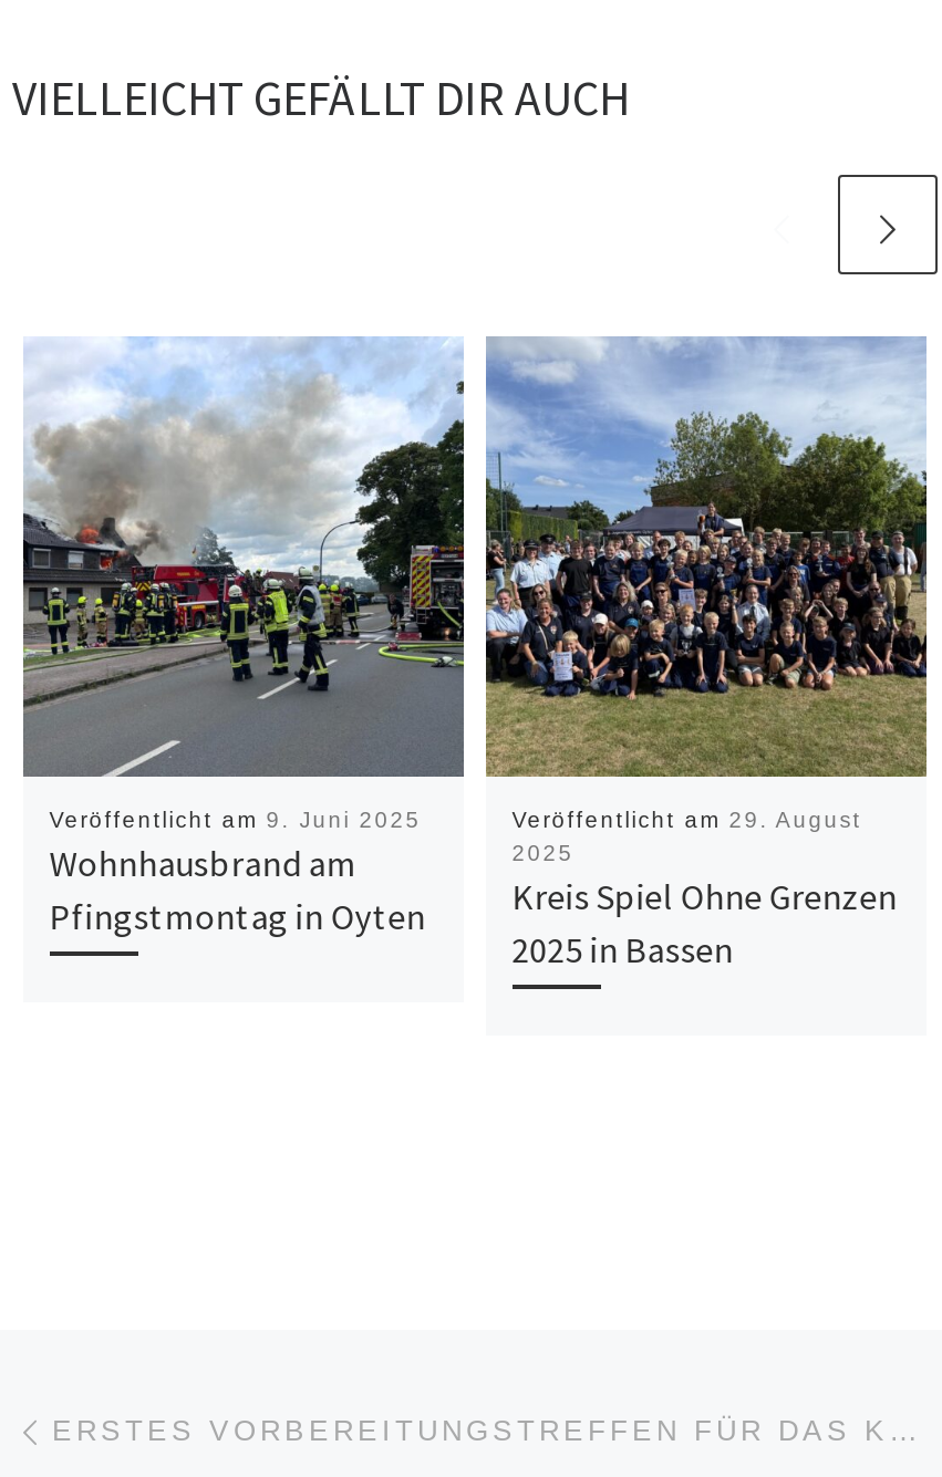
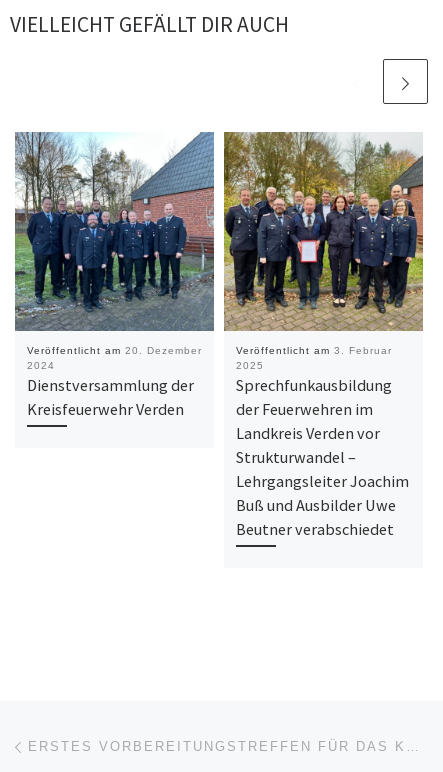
[21,336,466,938] [image] | Veröffentlicht am 9. Juni 2025 | Wohnhausbrand am | Pfingstmontag in Oyten -> [14,131,215,419] [image] | Veröffentlicht am 20. Dezember | 2024 | Dienstversammlung der | Kreisfeuerwehr Verden
[484,336,929,831] [image] | Veröffentlicht am 29. August -> [223,131,424,356] [image] | Veröffentlicht am 3. Februar
[512,873,897,971] Kreis Spiel Ohne Grenzen | 2025 in Bassen -> [236,375,409,539] Sprechfunkausbildung | der Feuerwehren im | Landkreis Verden vor | Strukturwandel – | Lehrgangsleiter Joachim | Buß und Ausbilder Uwe | Beutner verabschiedet

